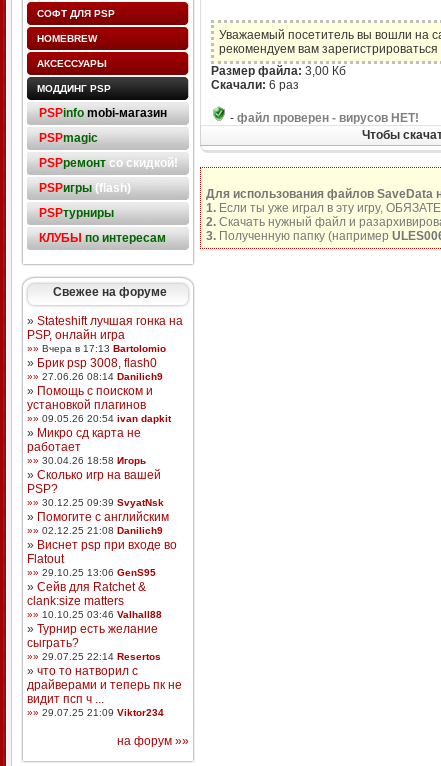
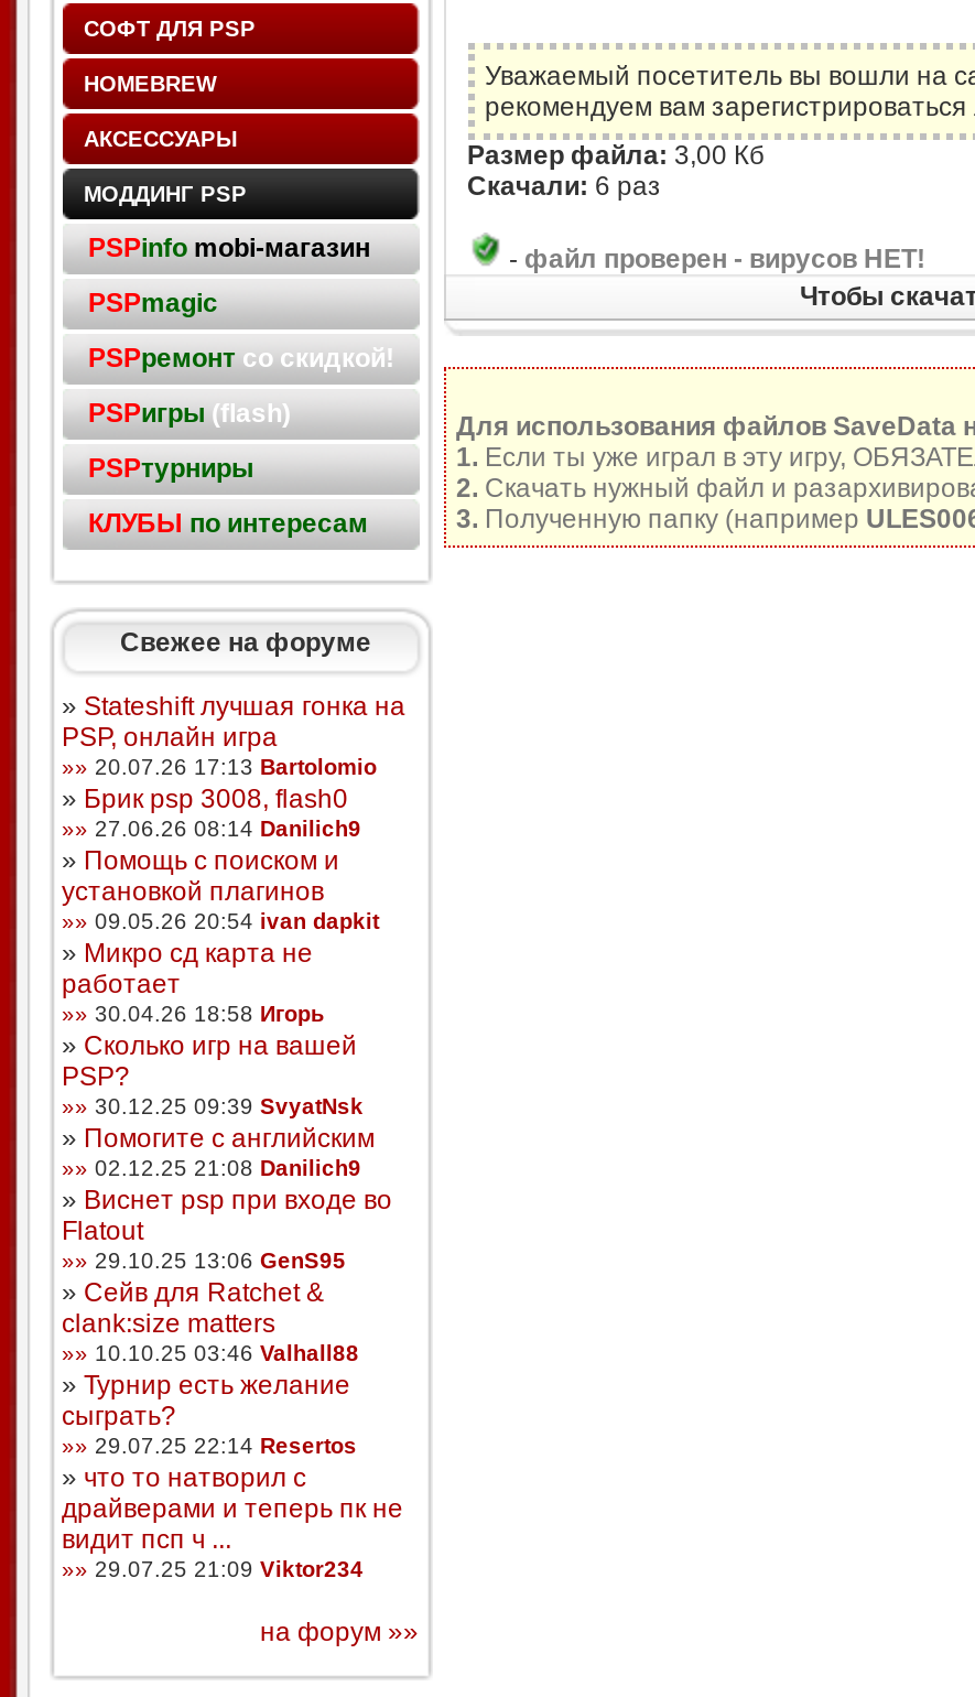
[26,343,165,354] »» Вчера в 17:13 Bartolomio -> [62,755,377,779] »» 20.07.26 17:13 Bartolomio

